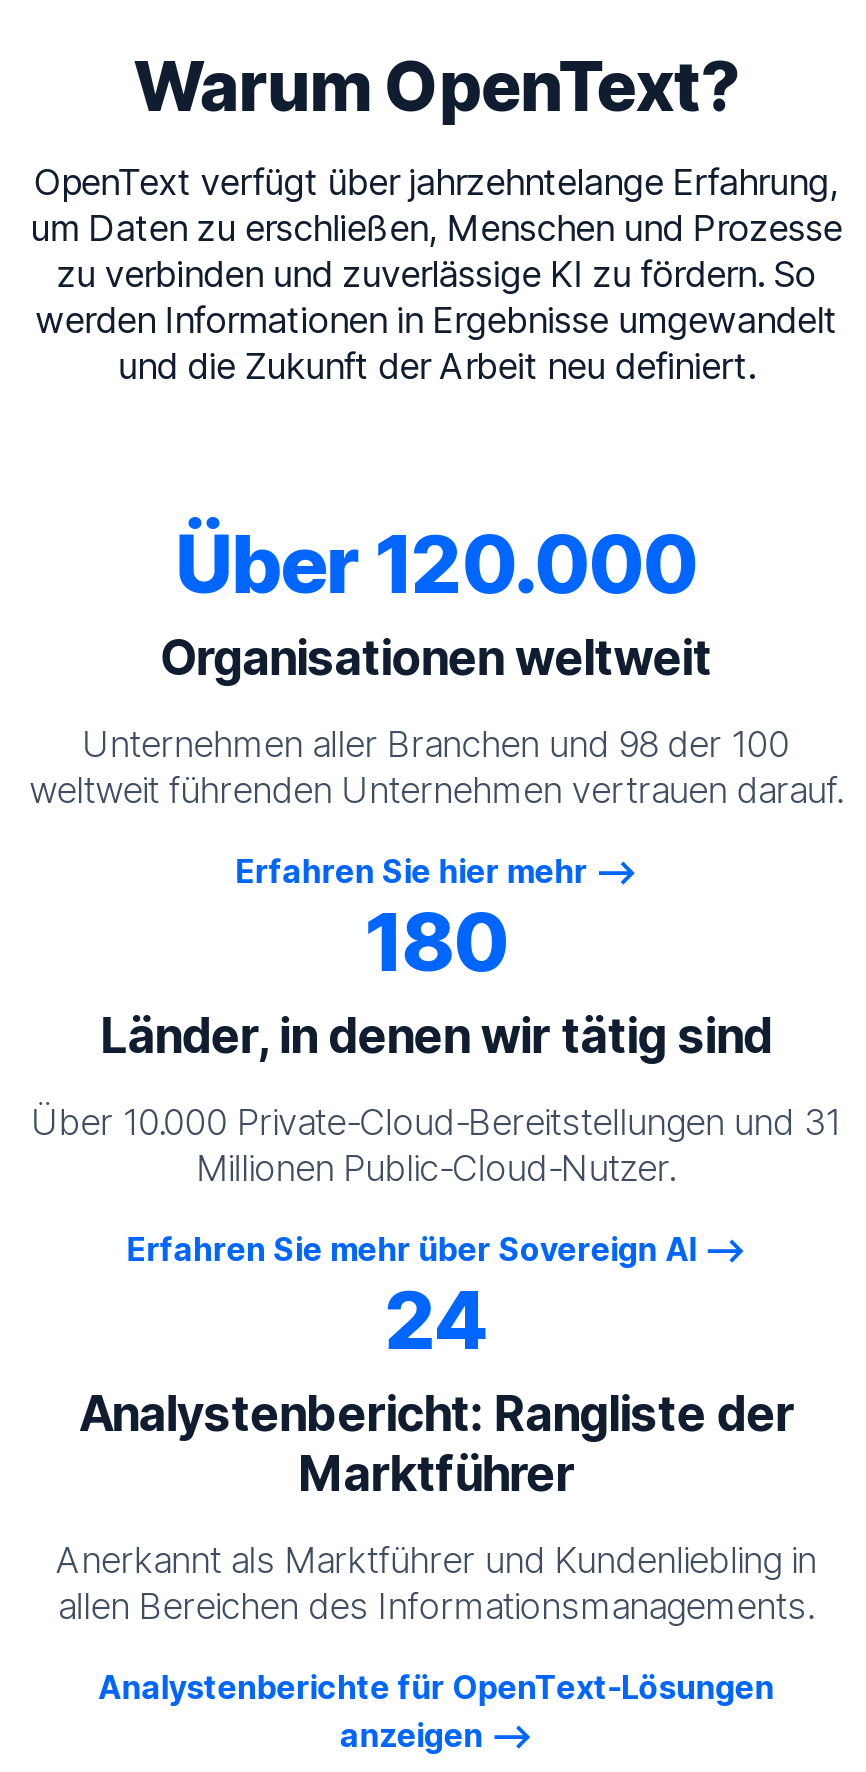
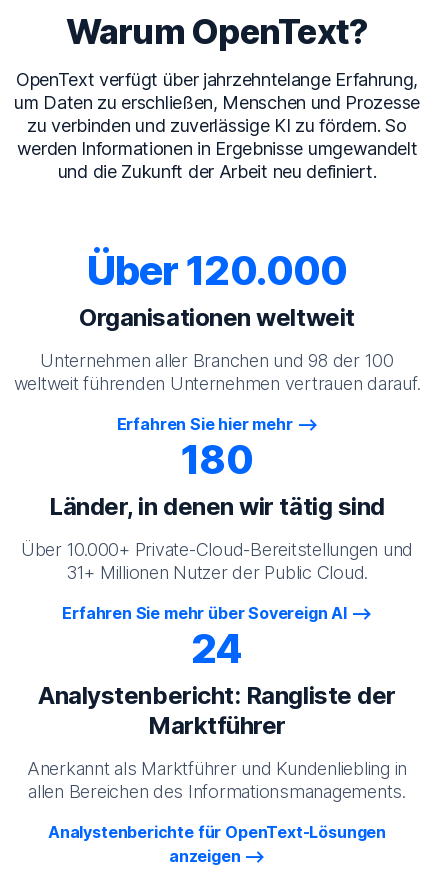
[31,1101,841,1189] Über 10.000 Private-Cloud-Bereitstellungen und 31 | Millionen Public-Cloud-Nutzer. -> [21,539,413,583] Über 10.000+ Private-Cloud-Bereitstellungen und | 31+ Millionen Nutzer der Public Cloud.

